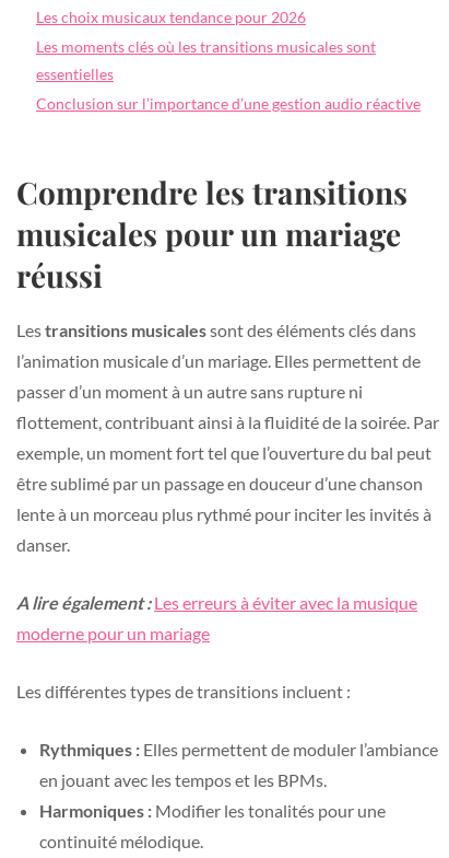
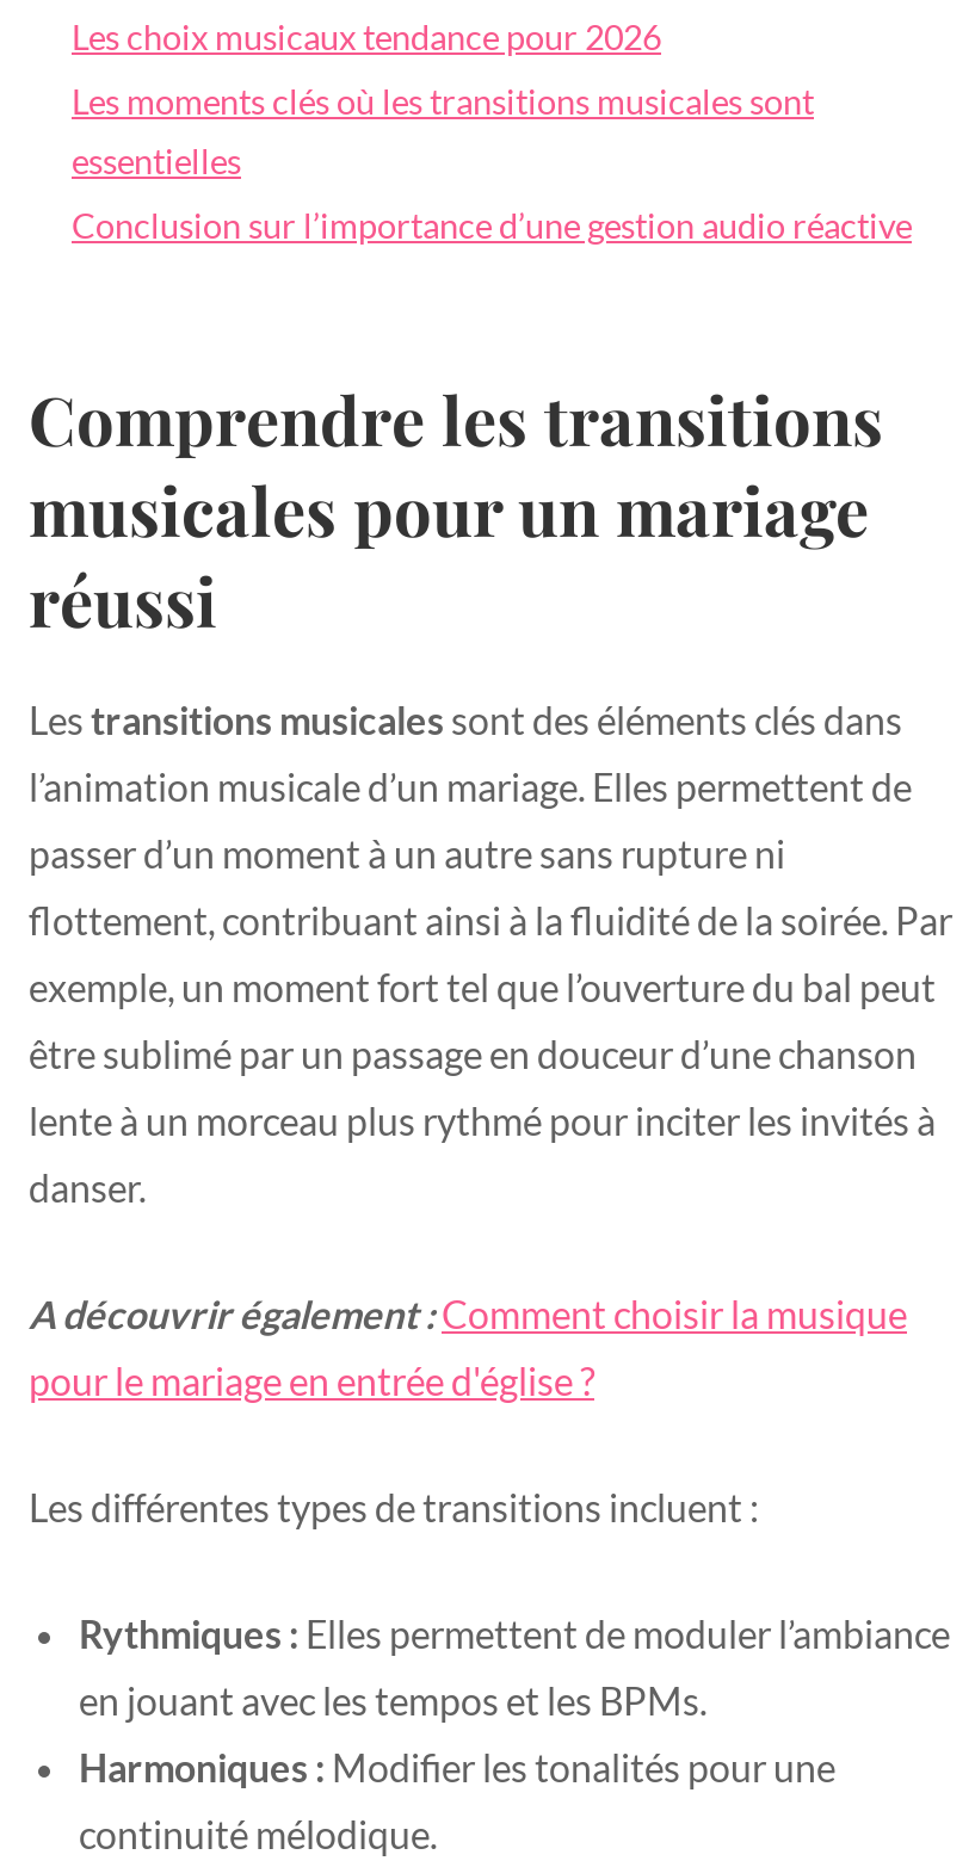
[16,592,417,613] A lire également : Les erreurs à éviter avec la musique -> [29,1290,907,1336] A découvrir également : Comment choisir la musique
[16,622,210,643] moderne pour un mariage -> [29,1357,594,1402] pour le mariage en entrée d'église ?

